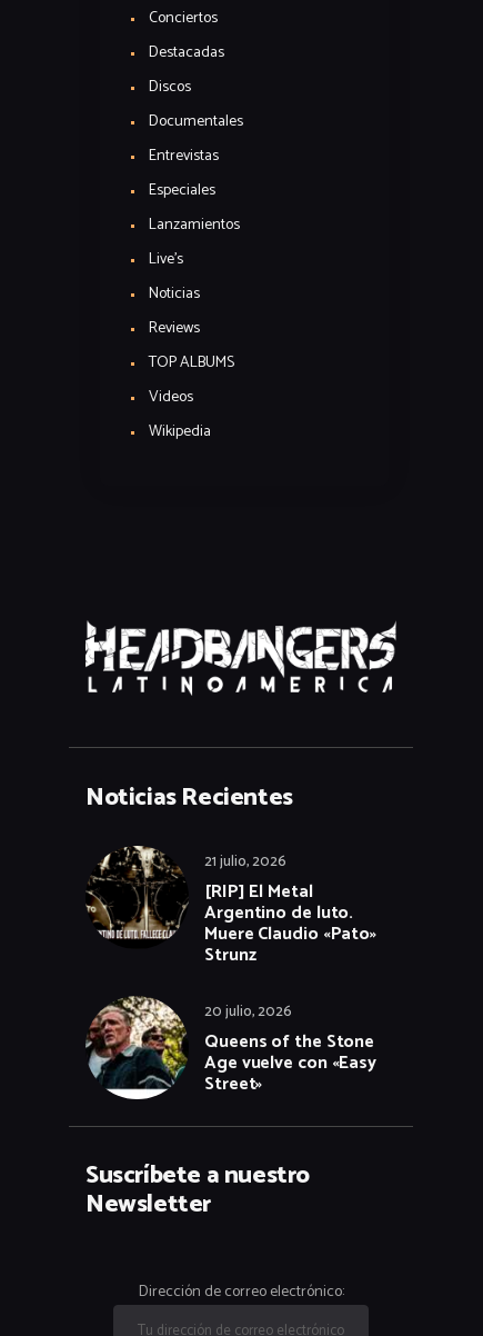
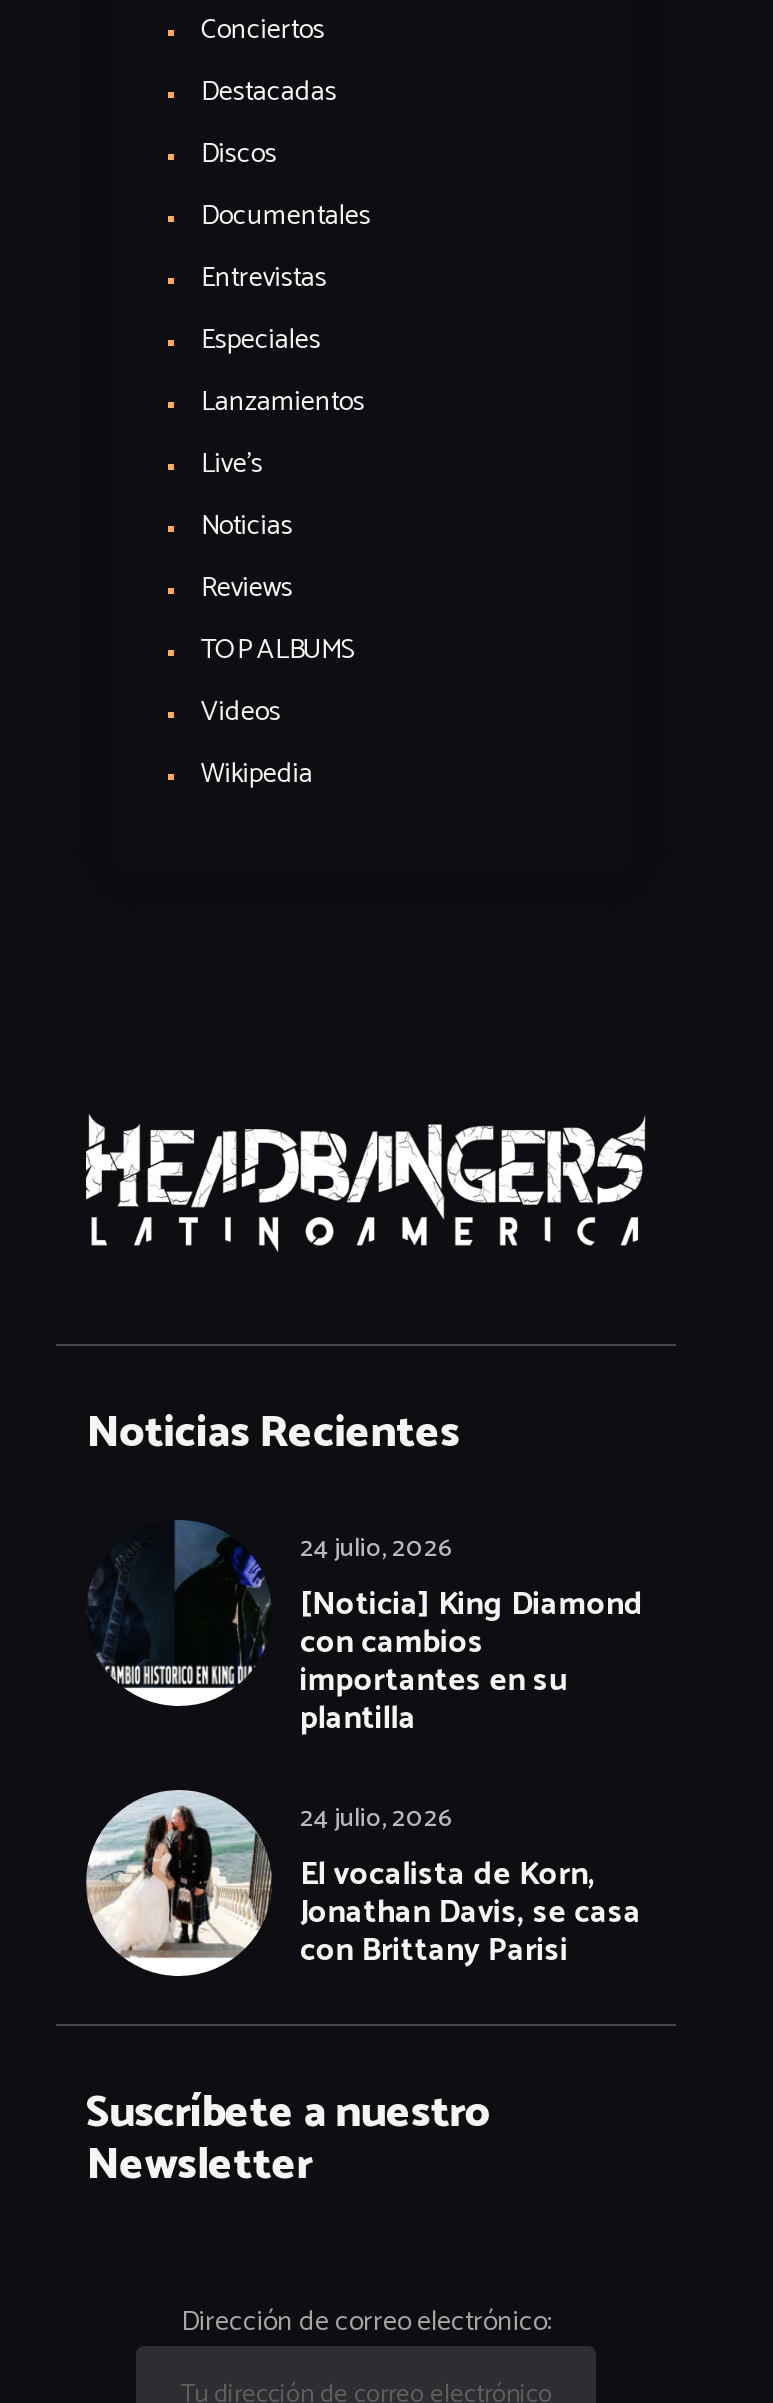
[85,845,376,971] [image] | 21 julio, 2026 | [RIP] El Metal | Argentino de luto. | Muere Claudio «Pato» | Strunz -> [88,1519,644,1745] [image] | 24 julio, 2026 | [Noticia] King Diamond | con cambios | importantes en su | plantilla
[85,996,376,1100] [image] | 20 julio, 2026 | Queens of the Stone | Age vuelve con «Easy | Street» -> [84,1789,641,1978] [image] | 24 julio, 2026 | El vocalista de Korn, | Jonathan Davis, se casa | con Brittany Parisi

